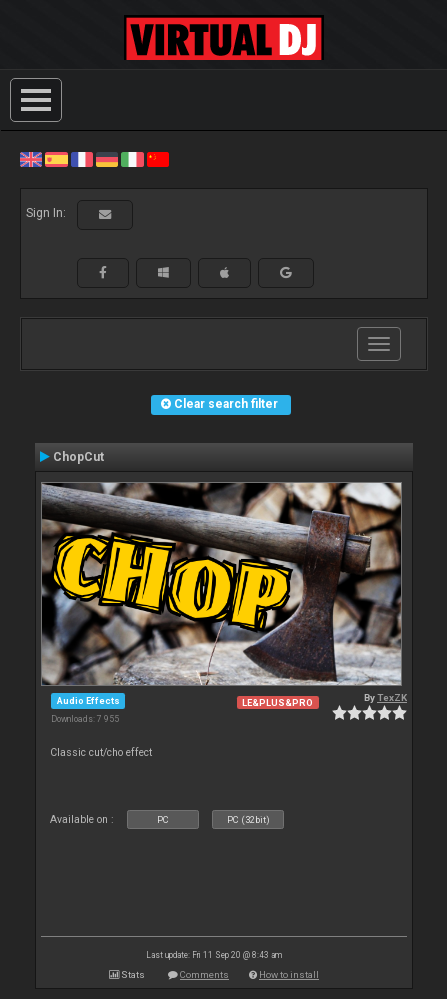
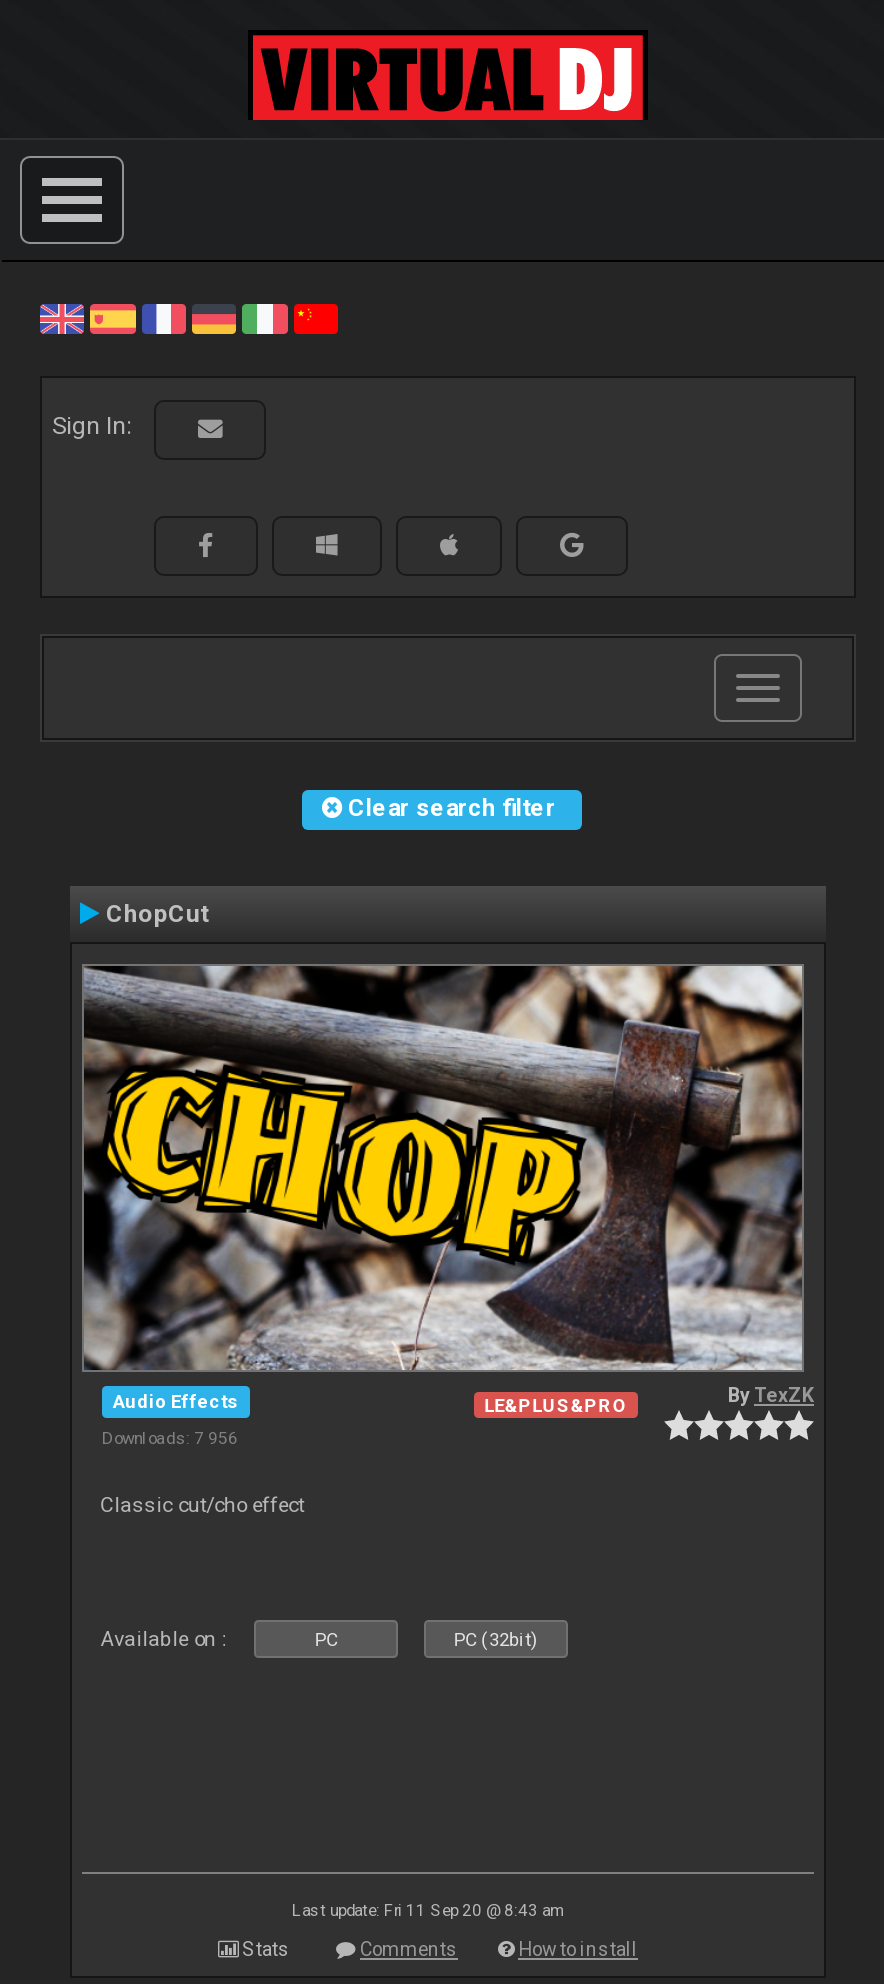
[51,714,119,724] Downloads: 7 955 -> [102,1427,238,1447] Downloads: 7 956

